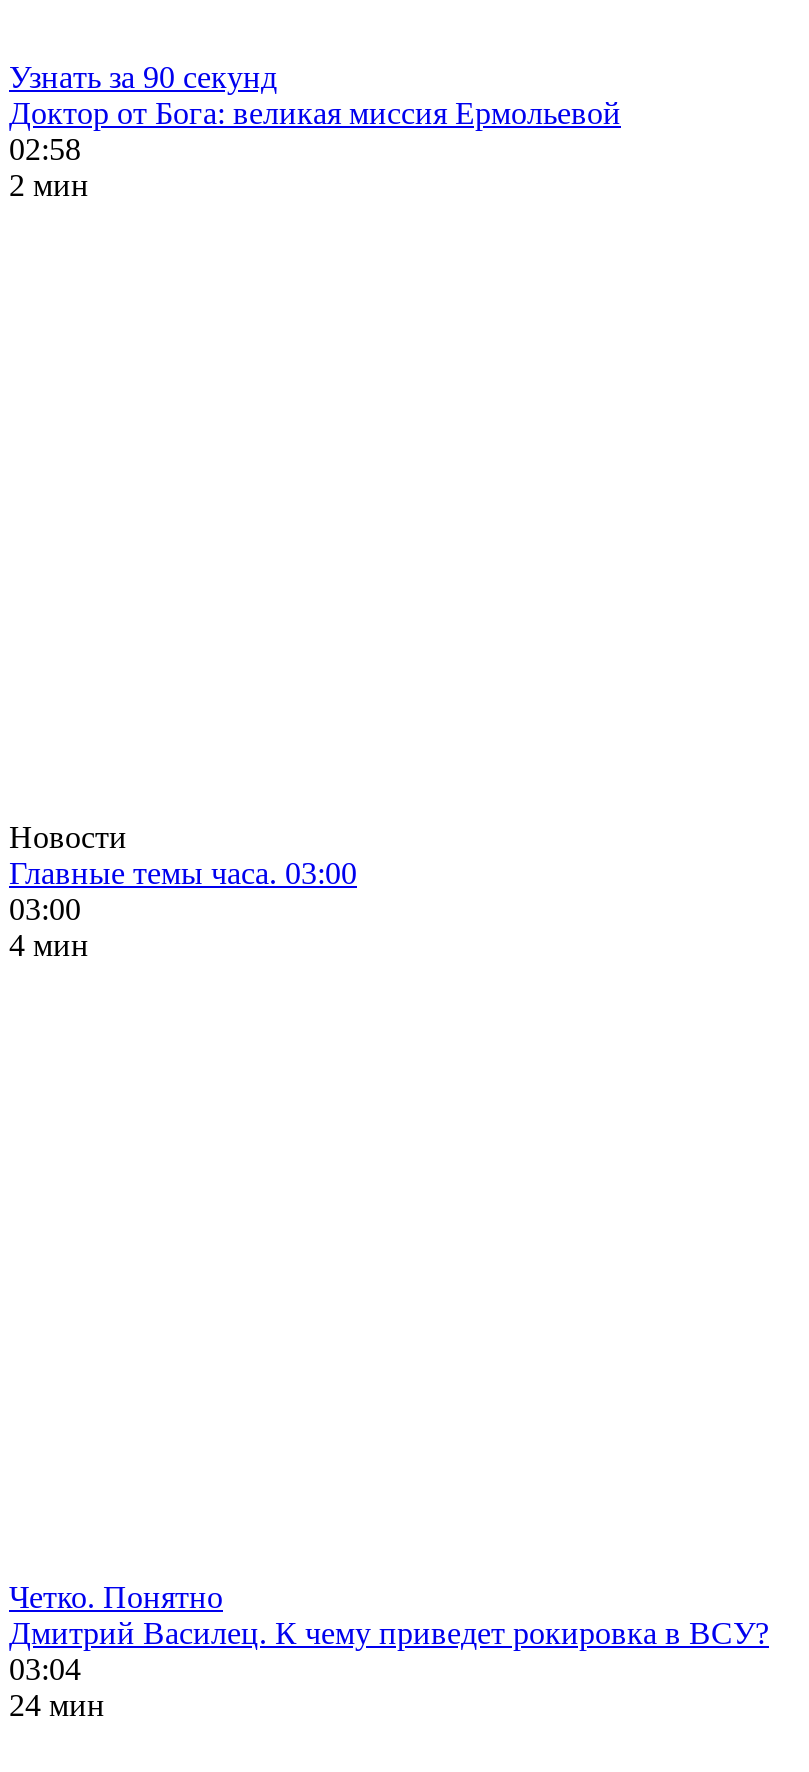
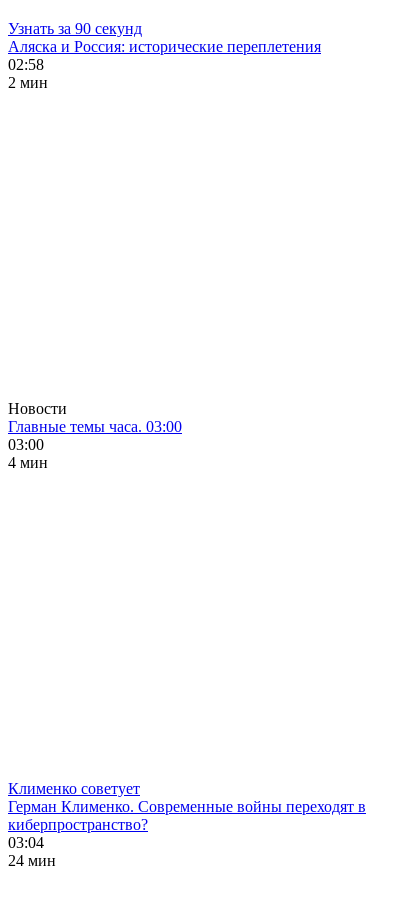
[9,96,621,130] Доктор от Бога: великая миссия Ермольевой -> [8,38,321,55] Аляска и Россия: исторические переплетения
[9,1580,769,1650] Четко. Понятно | Дмитрий Василец. К чему приведет рокировка в ВСУ? -> [8,780,366,833] Клименко советует | Герман Клименко. Современные войны переходят в | киберпространство?

